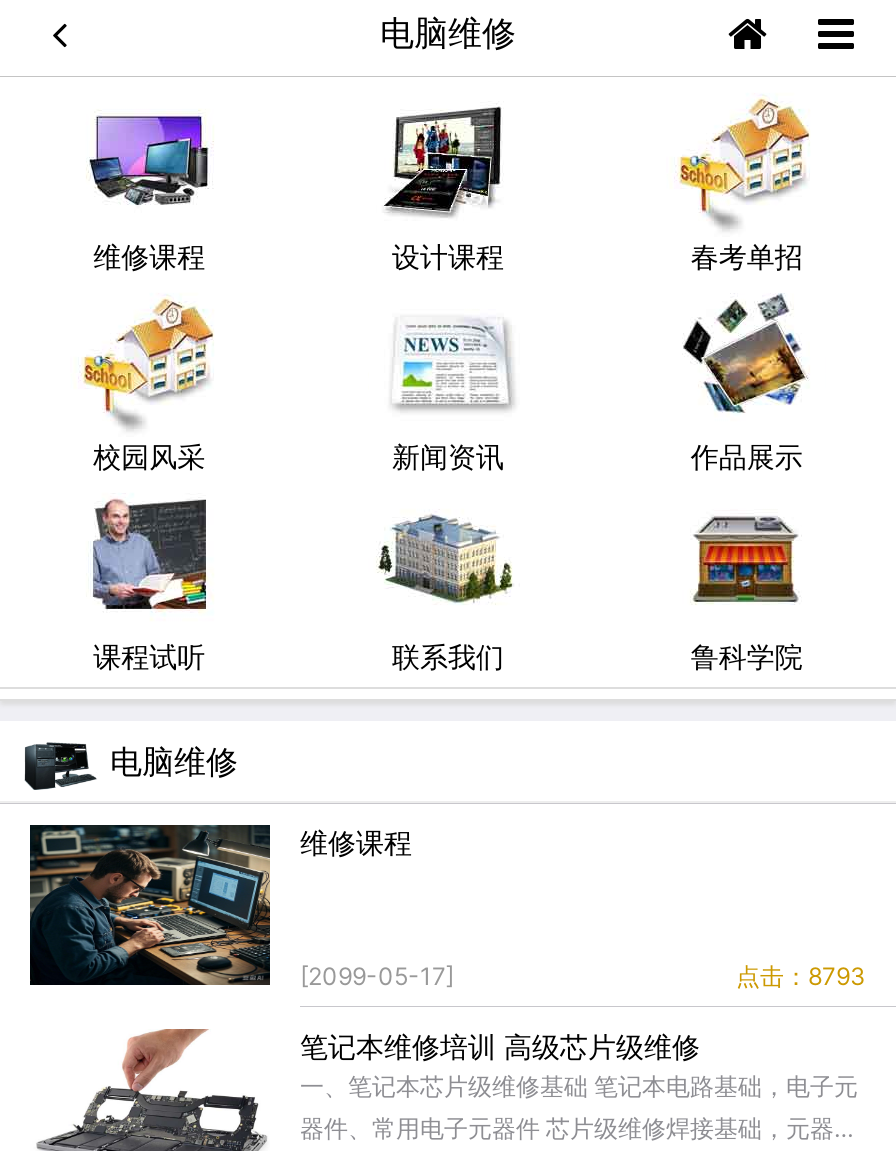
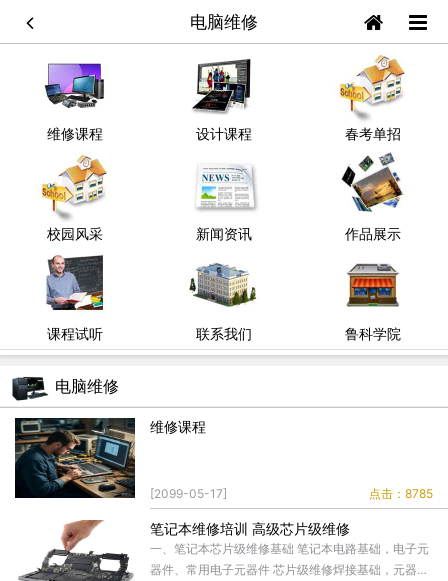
[736,961,866,991] 点击：8793 -> [369,486,433,501] 点击：8785

